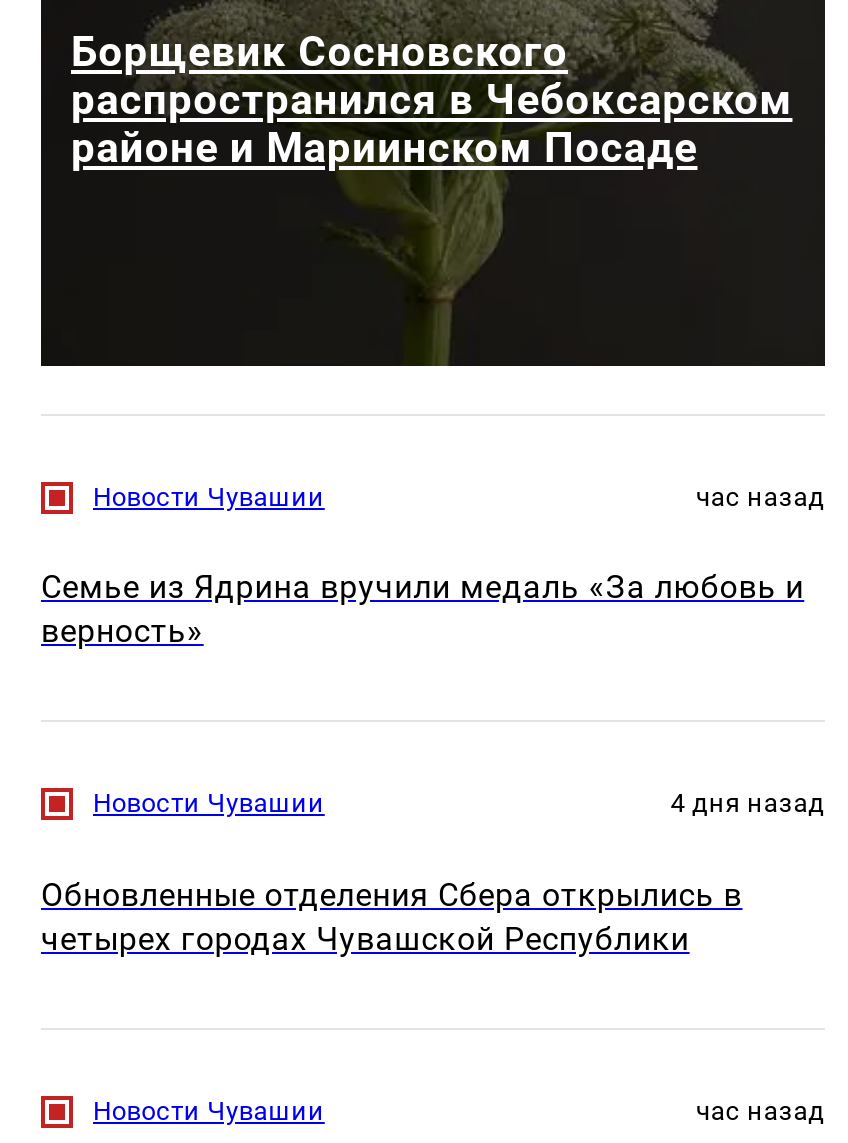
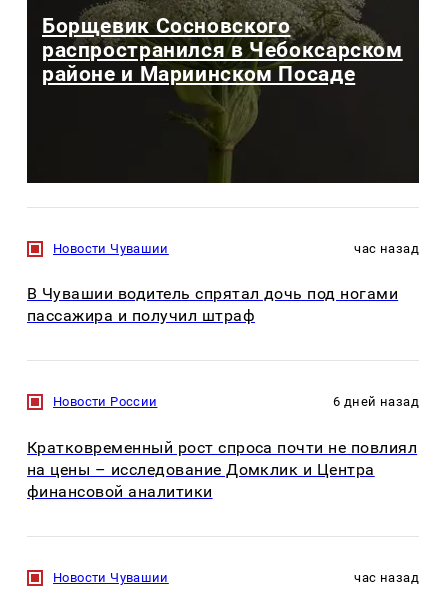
[41,568,804,650] Семье из Ядрина вручили медаль «За любовь и | верность» -> [27,284,398,325] В Чувашии водитель спрятал дочь под ногами | пассажира и получил штраф
[93,789,825,819] Новости Чувашии | 4 дня назад -> [53,394,419,409] Новости России | 6 дней назад
[41,875,742,957] Обновленные отделения Сбера открылись в | четырех городах Чувашской Республики -> [27,438,417,501] Кратковременный рост спроса почти не повлиял | на цены – исследование Домклик и Центра | финансовой аналитики

